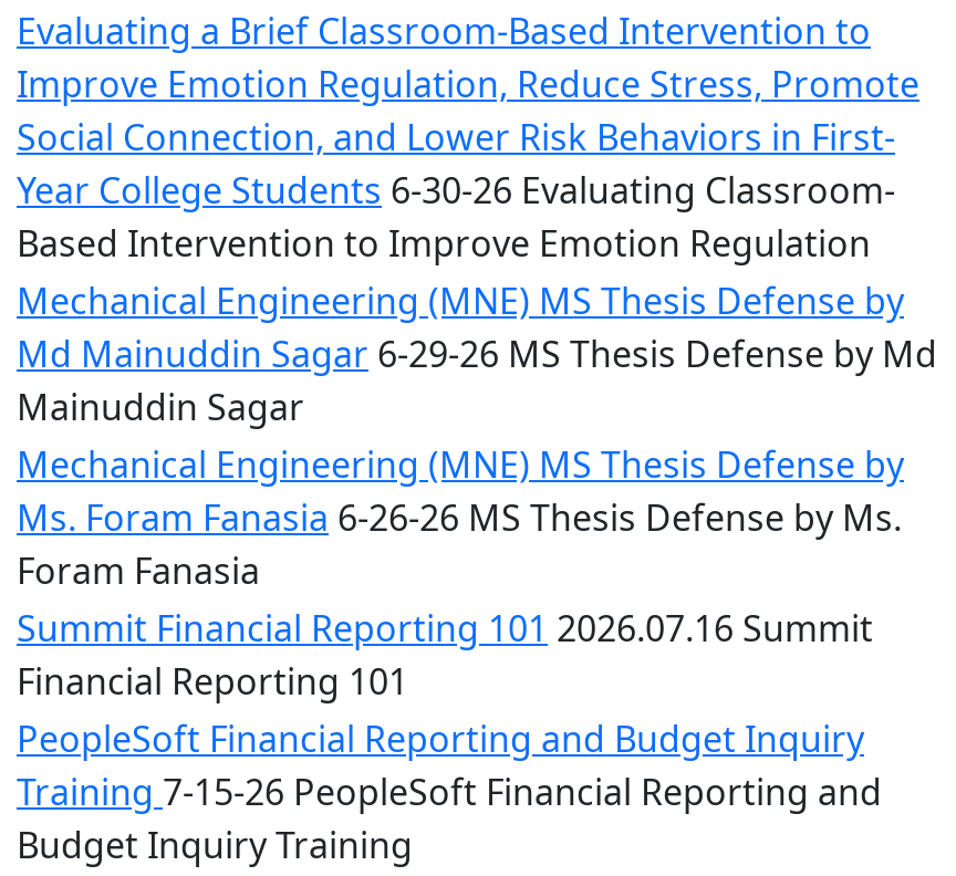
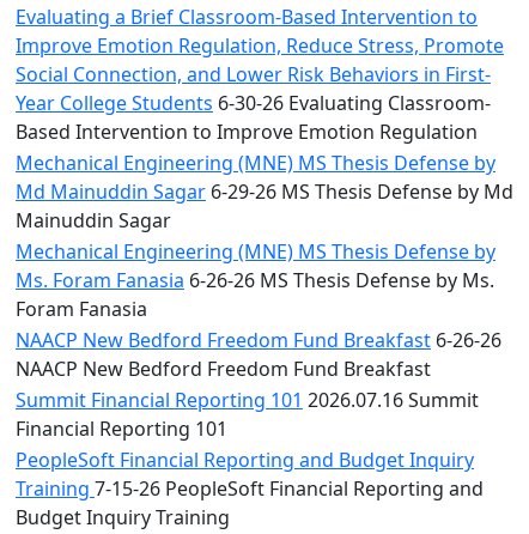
none -> [16,327,501,382] NAACP New Bedford Freedom Fund Breakfast 6-26-26 | NAACP New Bedford Freedom Fund Breakfast

